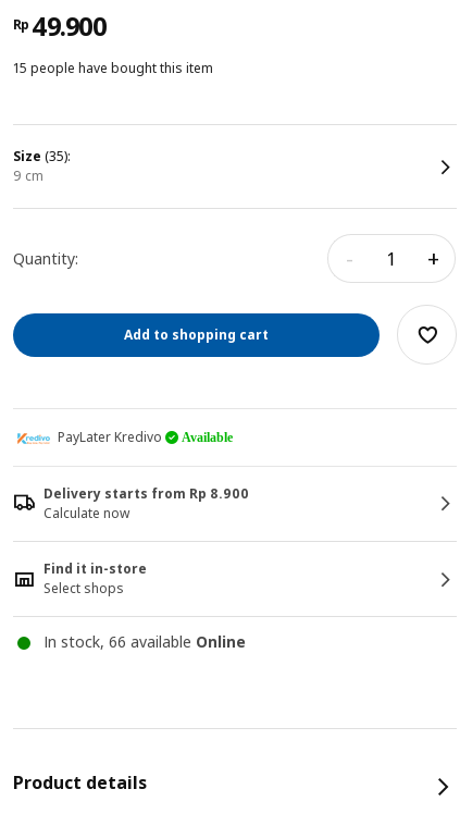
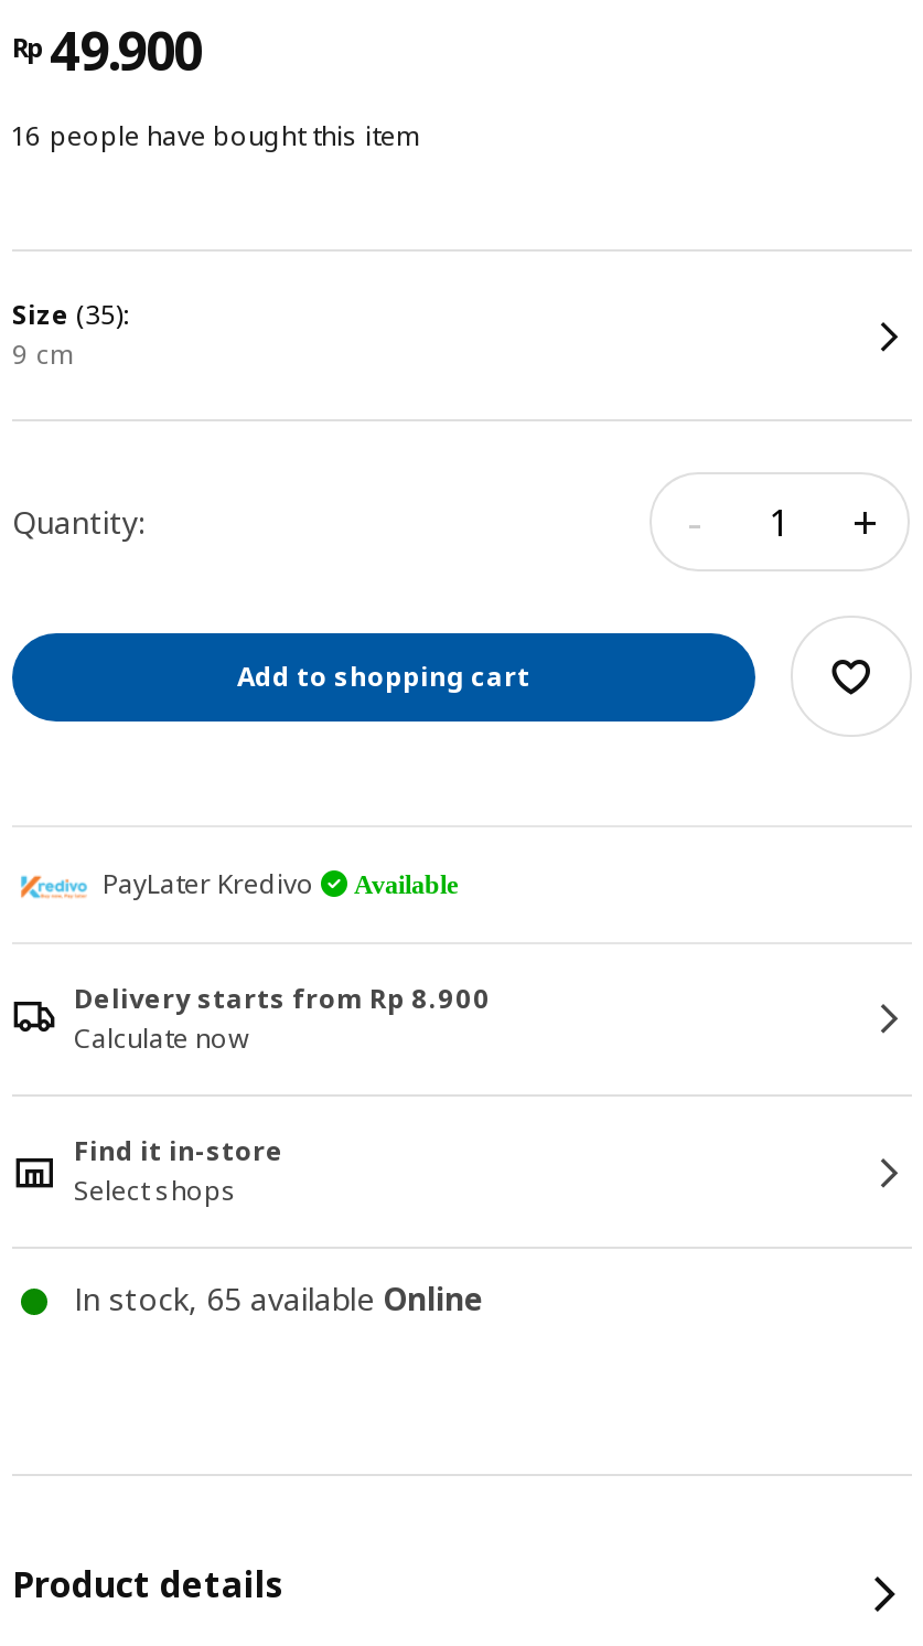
[13,59,213,77] 15 people have bought this item -> [12,117,420,154] 16 people have bought this item
[43,631,246,652] In stock, 66 available Online -> [74,1278,484,1319] In stock, 65 available Online

